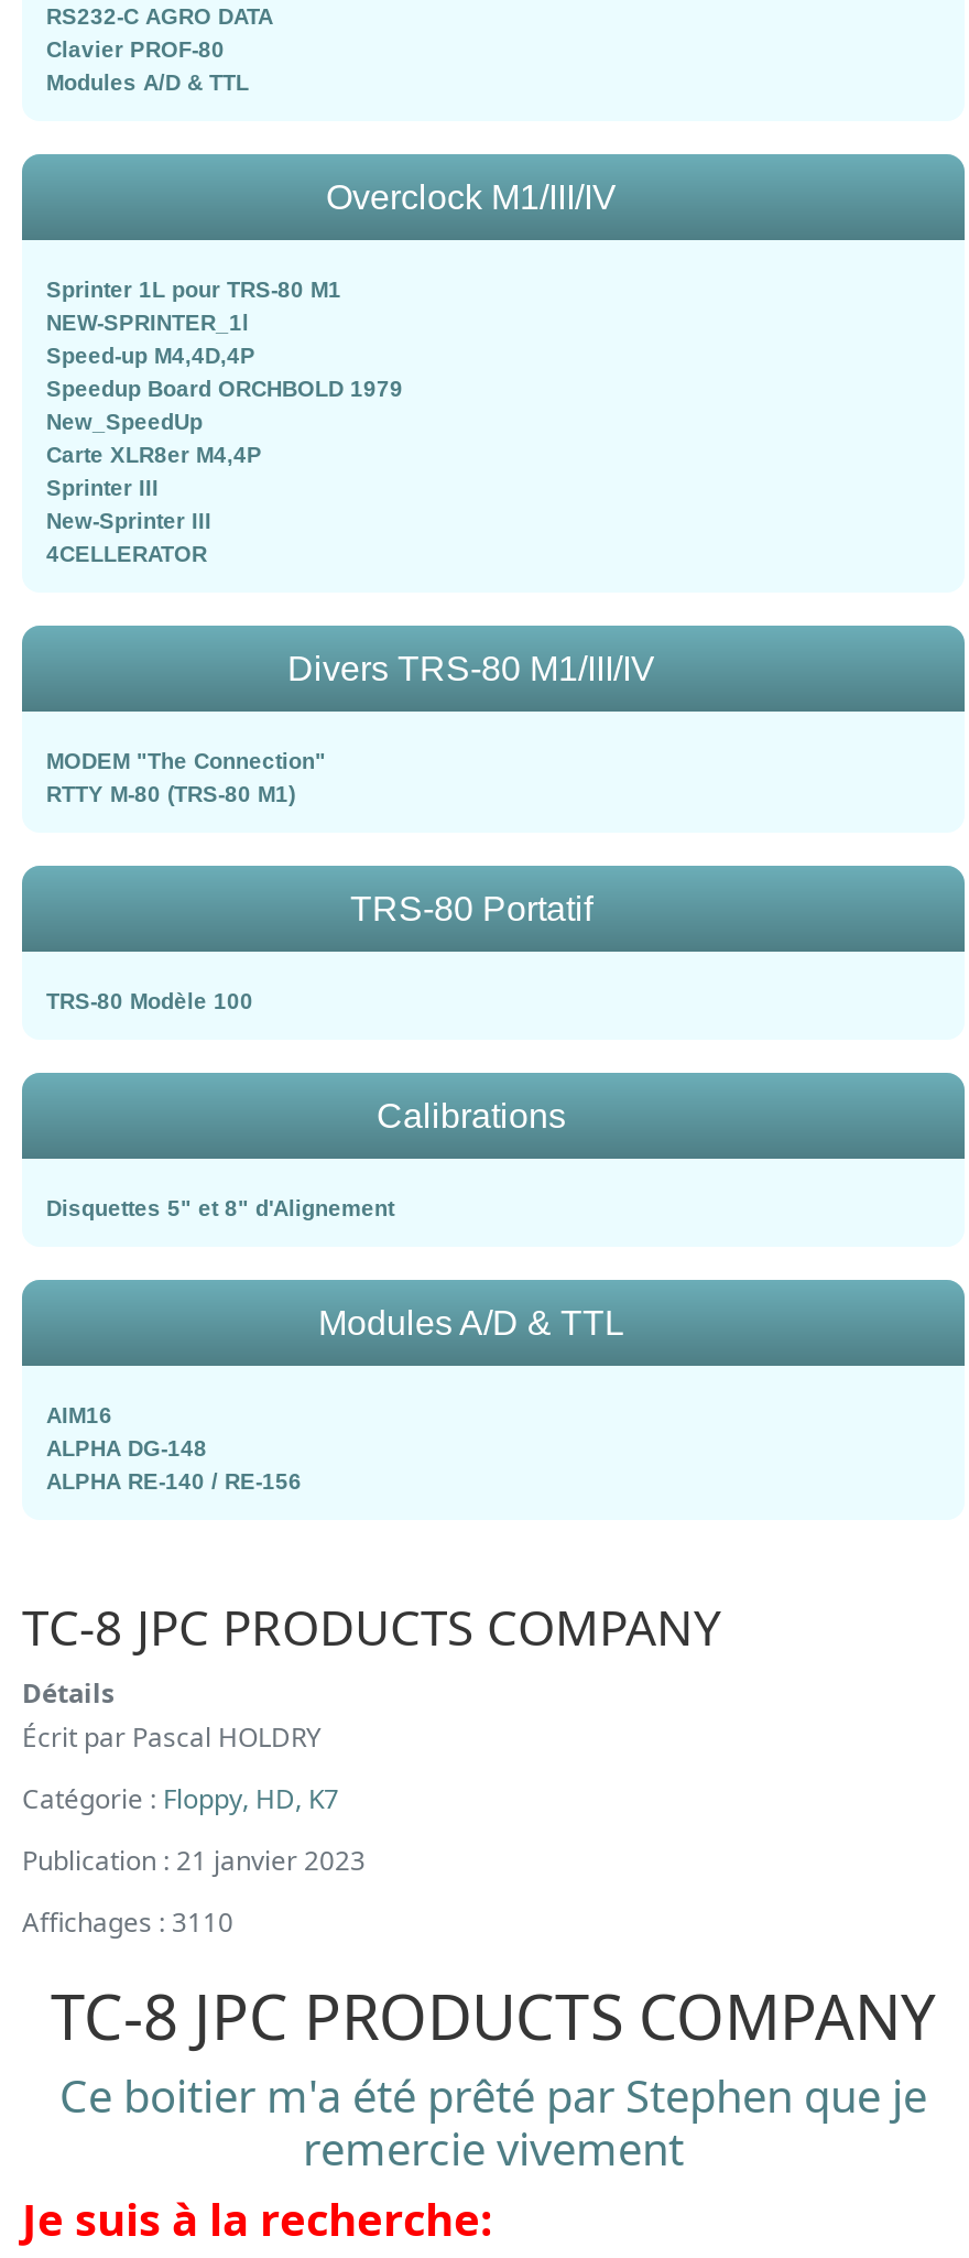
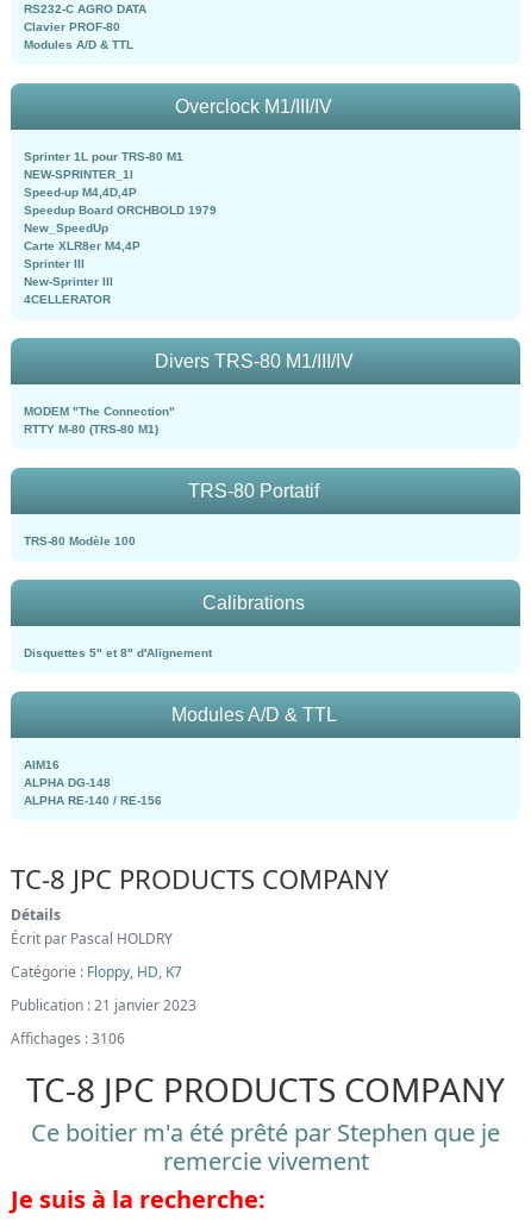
[22,1903,233,1941] Affichages : 3110 -> [11,1028,125,1049] Affichages : 3106

